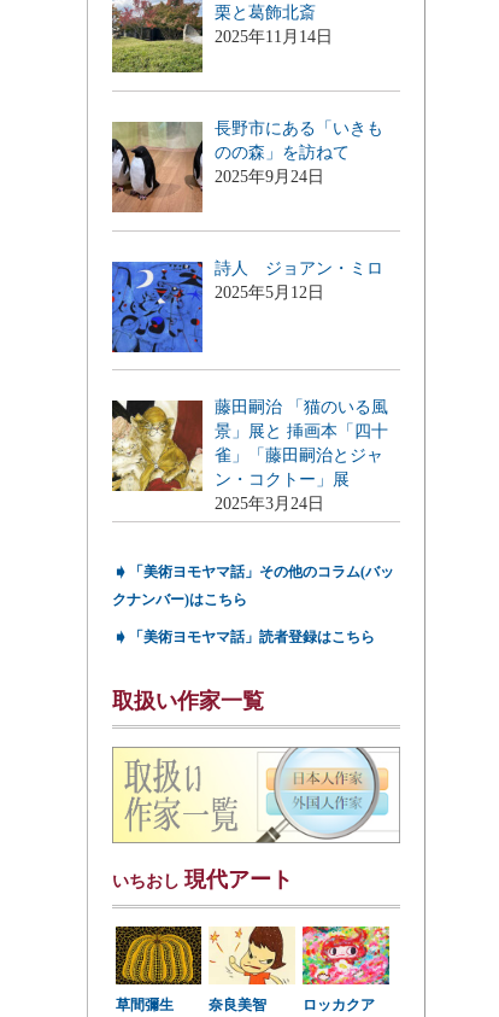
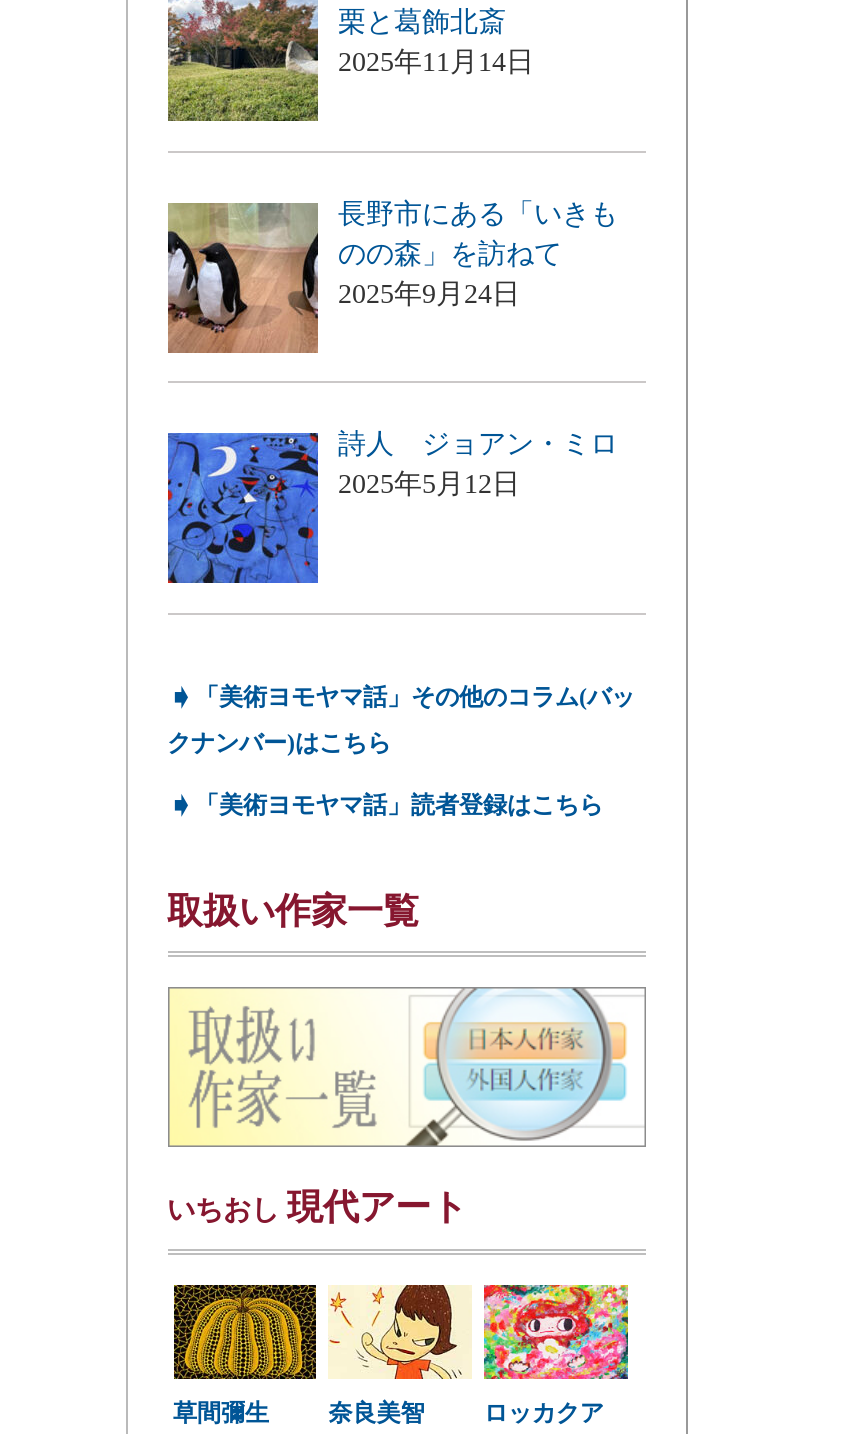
[111,398,388,513] [image] | 藤田嗣治 「猫のいる風 | 景」展と 挿画本「四十 | 雀」「藤田嗣治とジャ | ン・コクトー」展 | 2025年3月24日 -> none

